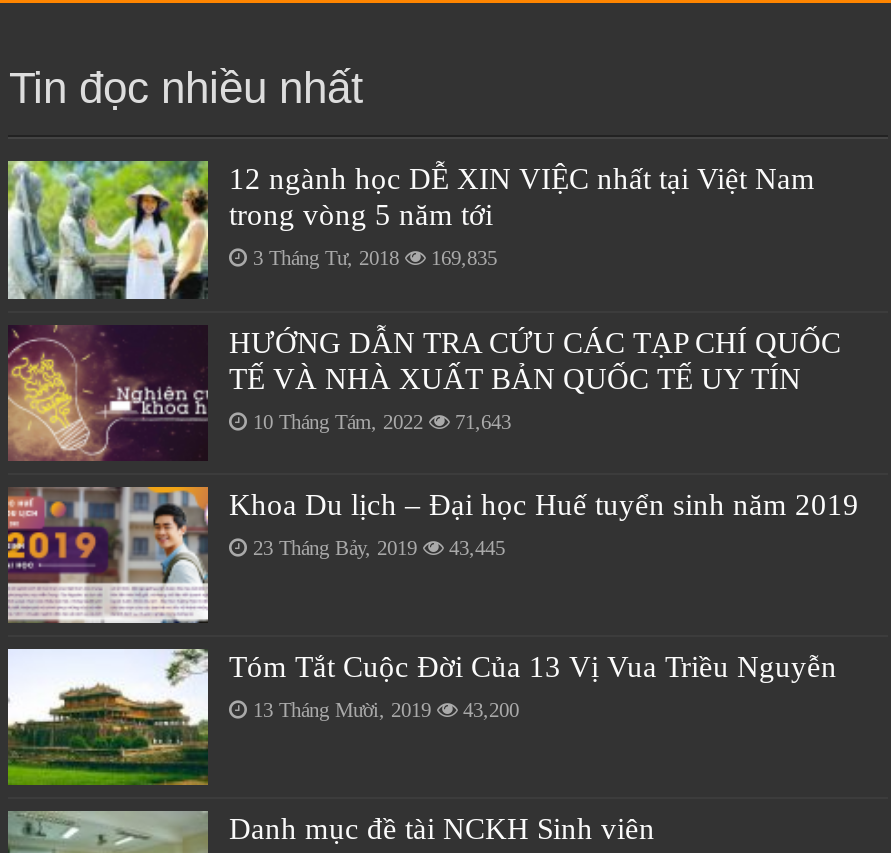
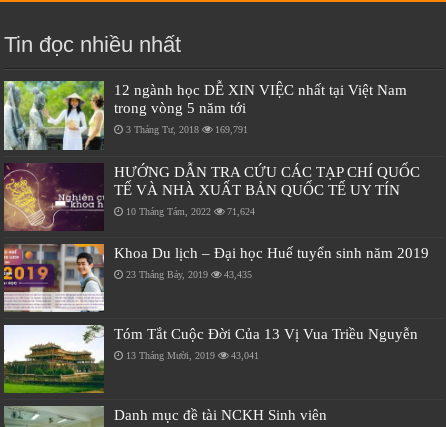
[253,248,497,270] 3 Tháng Tư, 2018 169,835 -> [126,124,248,135] 3 Tháng Tư, 2018 169,791
[253,410,511,432] 10 Tháng Tám, 2022 71,643 -> [126,206,255,217] 10 Tháng Tám, 2022 71,624
[253,537,505,559] 23 Tháng Bảy, 2019 43,445 -> [126,269,252,280] 23 Tháng Bảy, 2019 43,435
[253,699,519,721] 13 Tháng Mười, 2019 43,200 -> [126,350,259,361] 13 Tháng Mười, 2019 43,041

